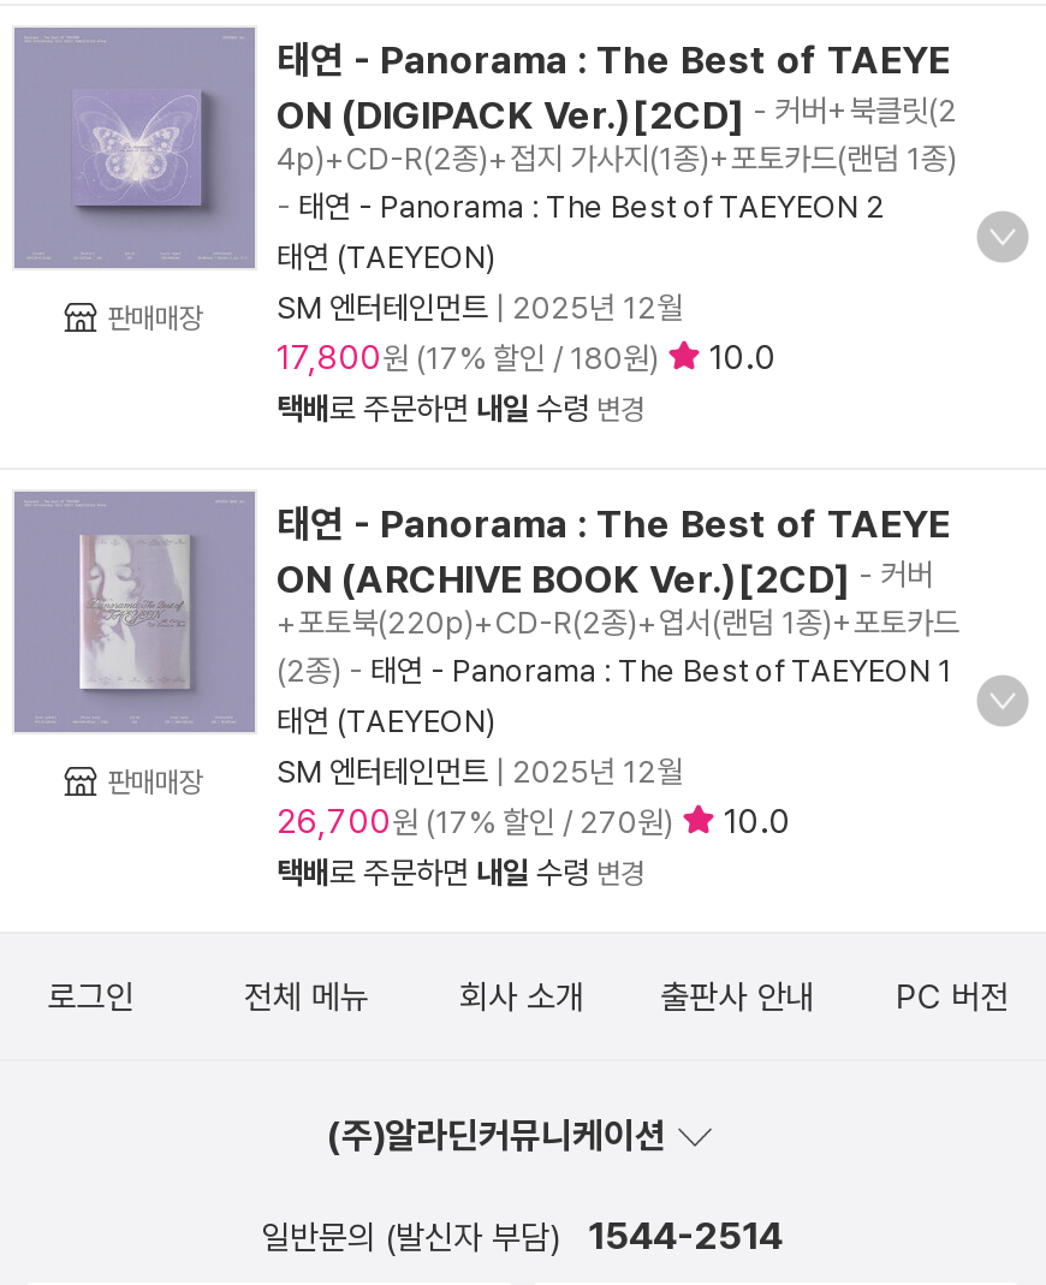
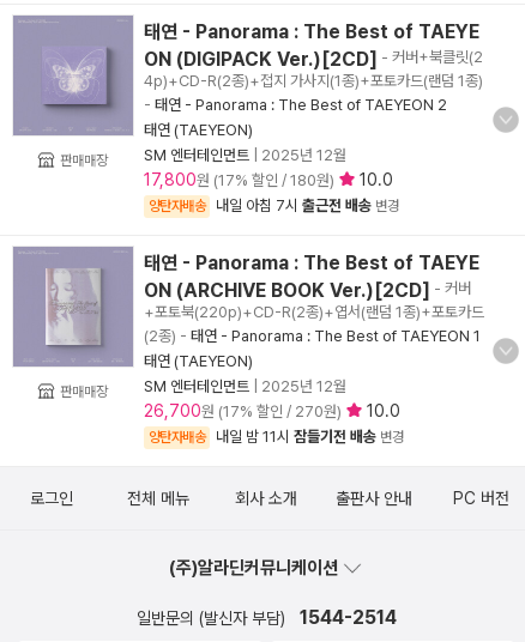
[277,391,644,427] 택배로 주문하면 내일 수령 변경 -> [149,196,399,214] 양탄자배송 | 내일 아침 7시 출근전 배송 변경
[277,855,644,891] 택배로 주문하면 내일 수령 변경 -> [149,428,404,446] 양탄자배송 | 내일 밤 11시 잠들기전 배송 변경

